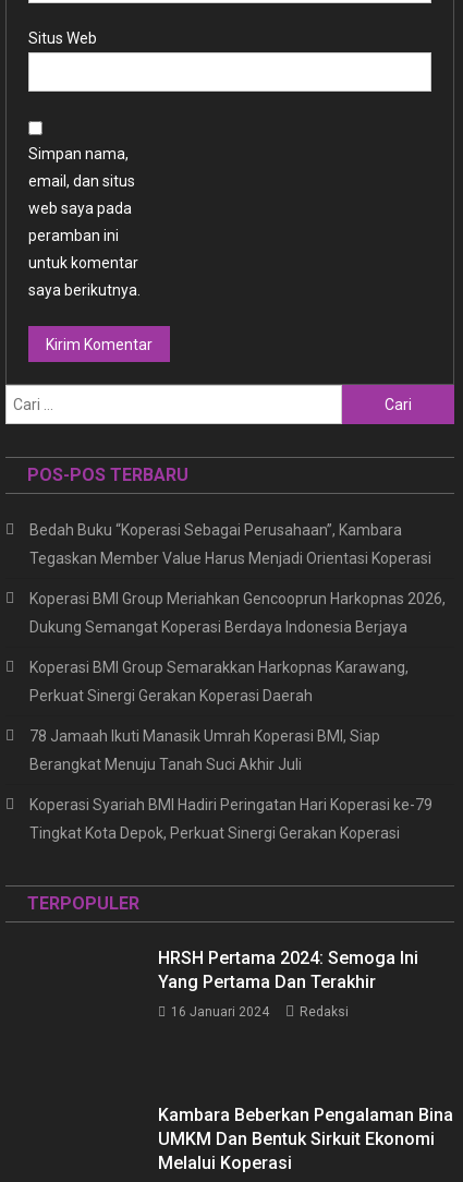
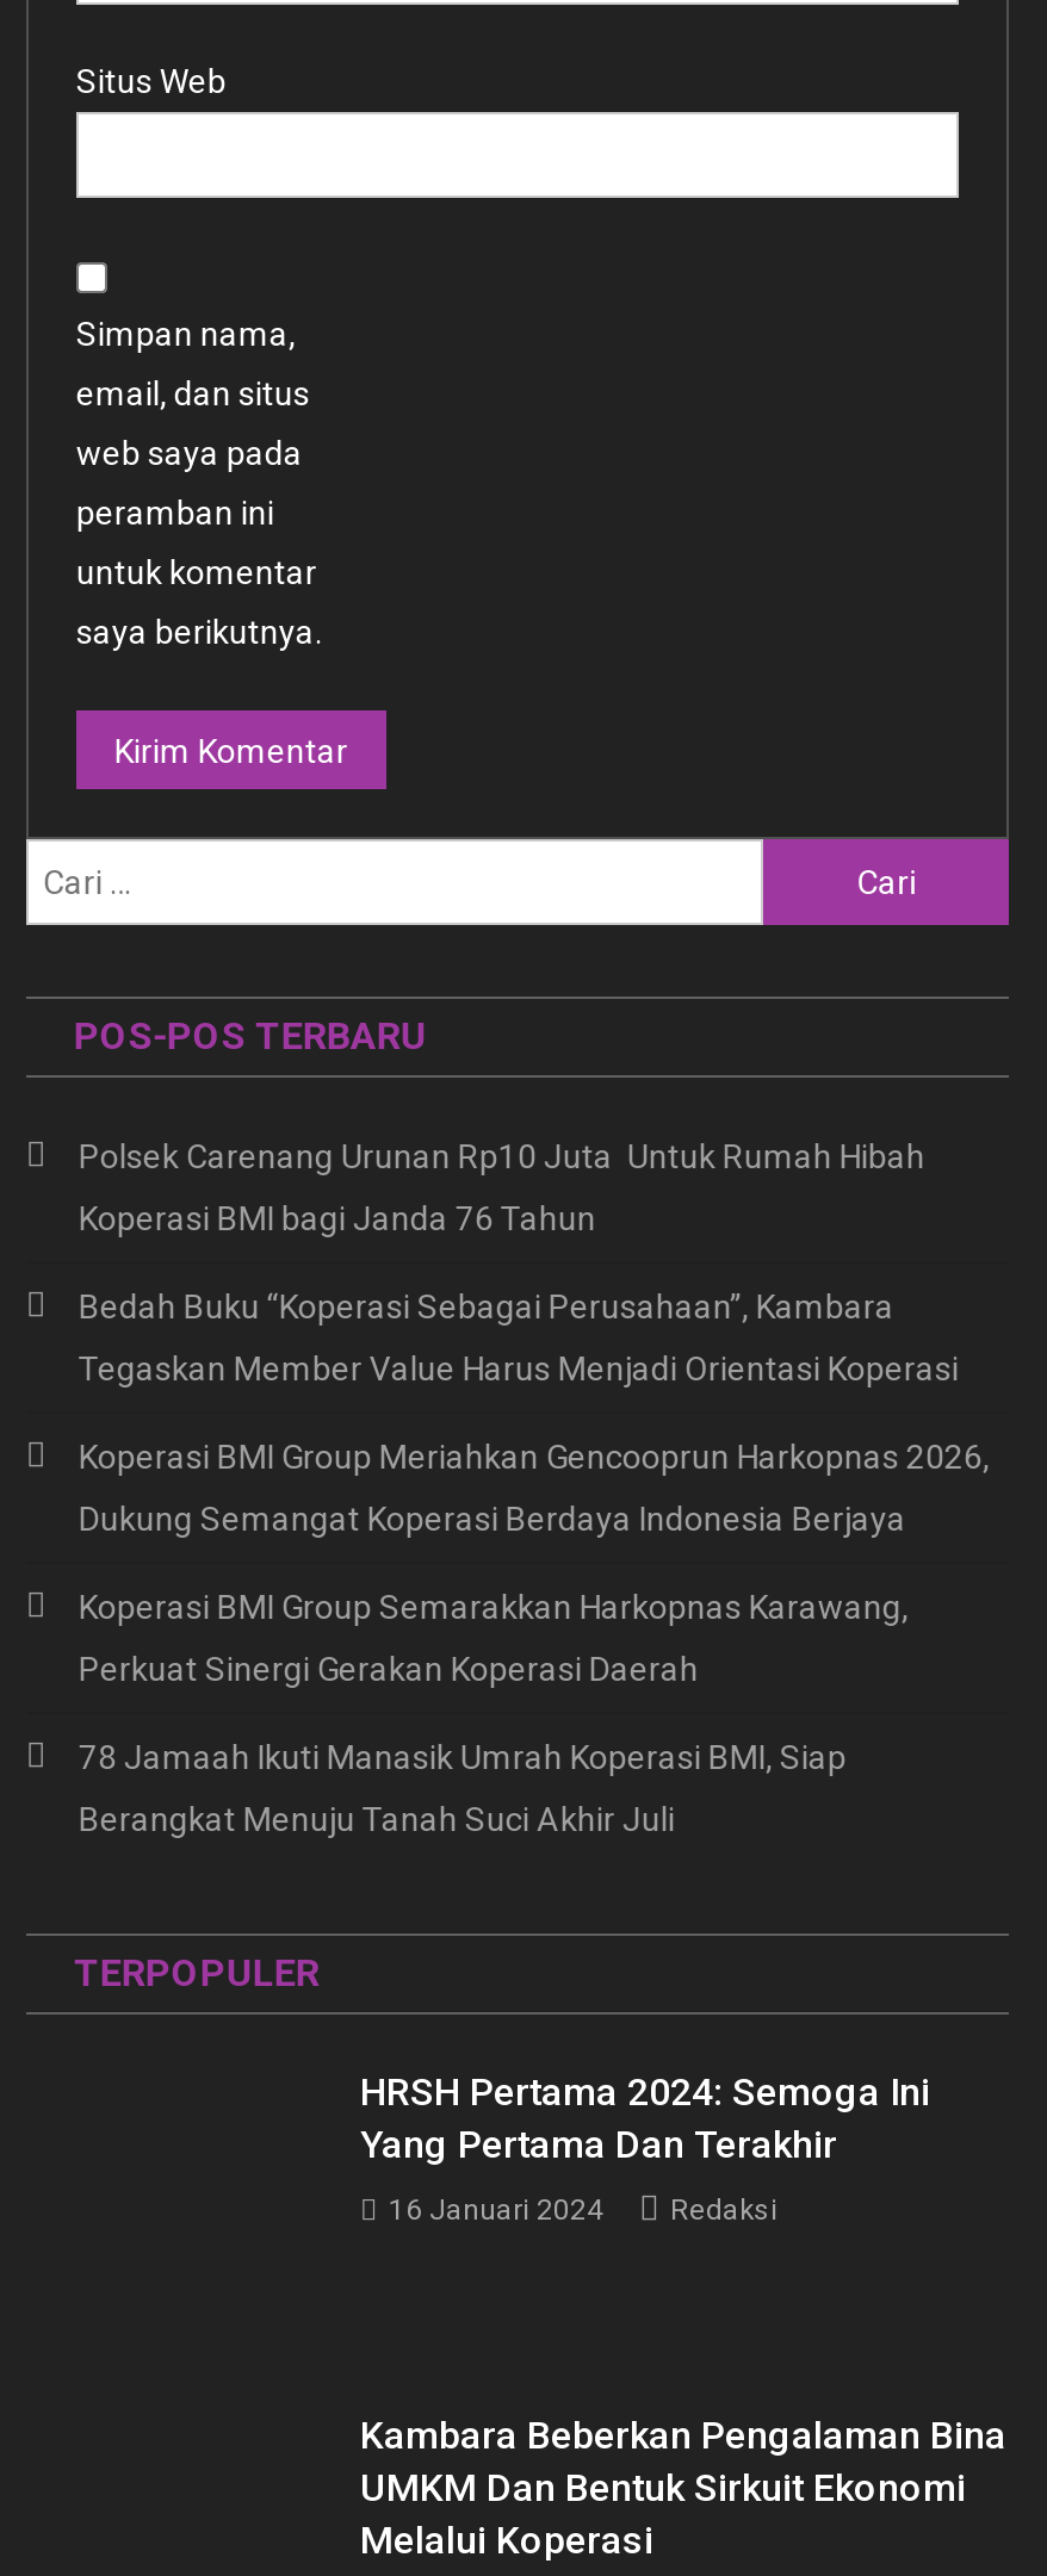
none -> [78,1138,925,1238] Polsek Carenang Urunan Rp10 Juta Untuk Rumah Hibah | Koperasi BMI bagi Janda 76 Tahun
moved [29,522,445,774] -> [78,1288,990,1839]: Bedah Buku “Koperasi Sebagai Perusahaan”, Kambara | Tegaskan Member Value Harus Menjadi Orientasi Koperasi | Koperasi BMI Group Meriahkan Gencooprun Harkopnas 2026, | Dukung Semangat Koperasi Berdaya Indonesia Berjaya | Koperasi BMI Group Semarakkan Harkopnas Karawang, | Perkuat Sinergi Gerakan Koperasi Daerah | 78 Jamaah Ikuti Manasik Umrah Koperasi BMI, Siap | Berangkat Menuju Tanah Suci Akhir Juli
[29,796,432,842] Koperasi Syariah BMI Hadiri Peringatan Hari Koperasi ke-79 | Tingkat Kota Depok, Perkuat Sinergi Gerakan Koperasi -> none

